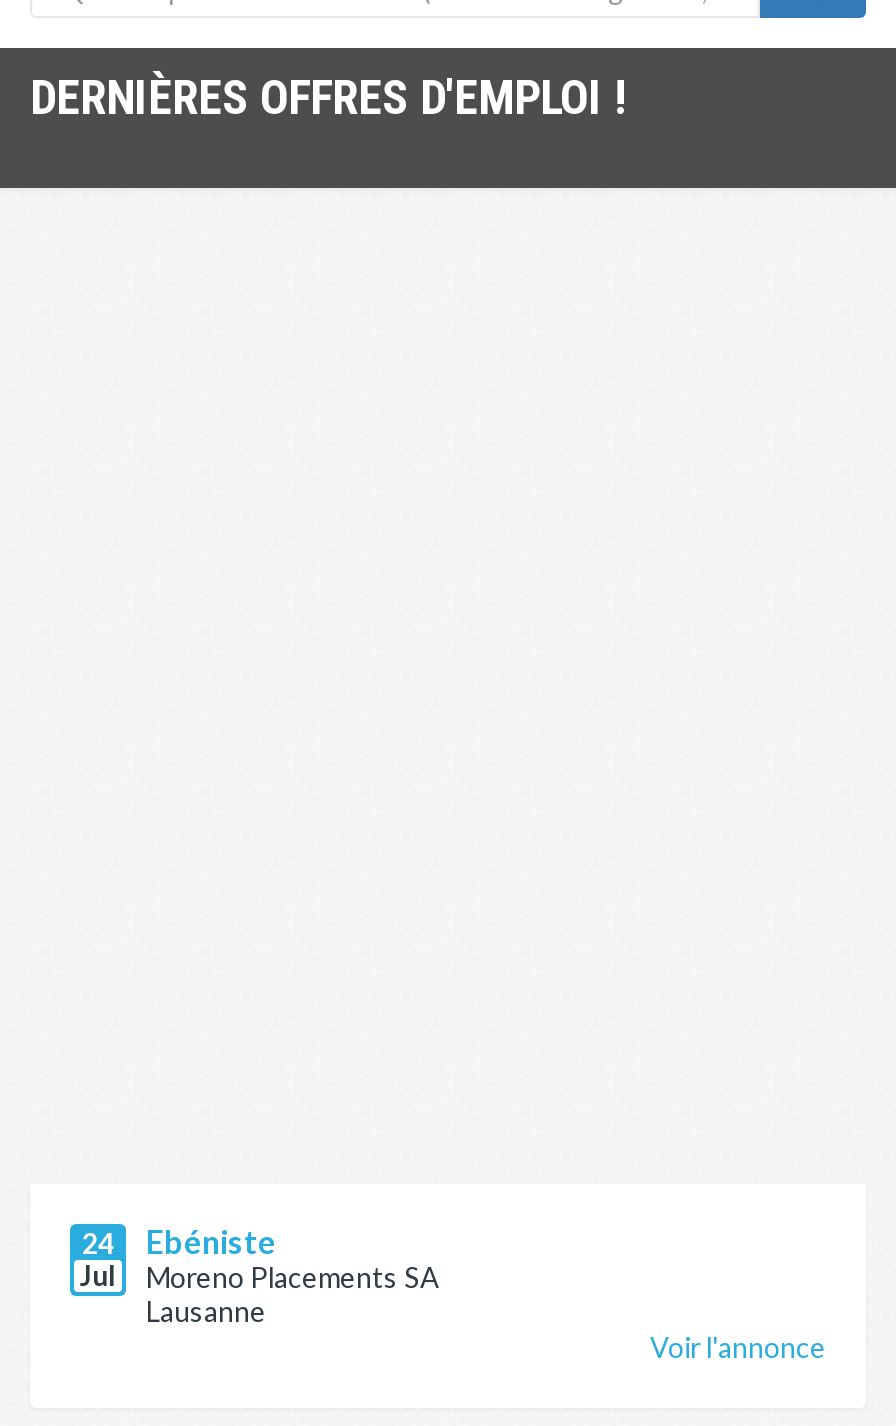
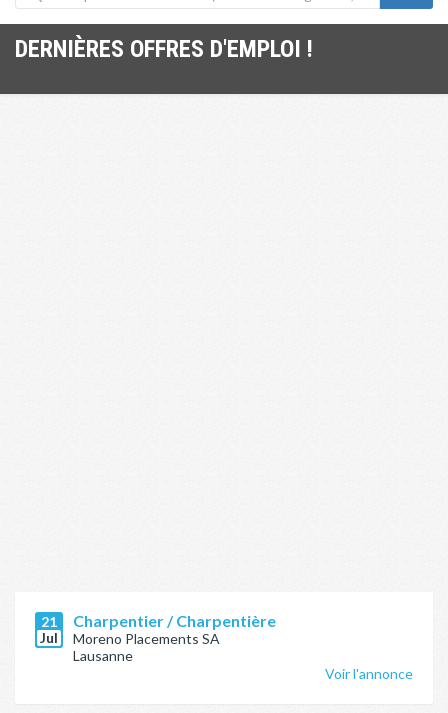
[82,1226,114,1260] 24 -> [41,613,57,630] 21
[146,1222,276,1260] Ebéniste -> [73,611,276,630] Charpentier / Charpentière

